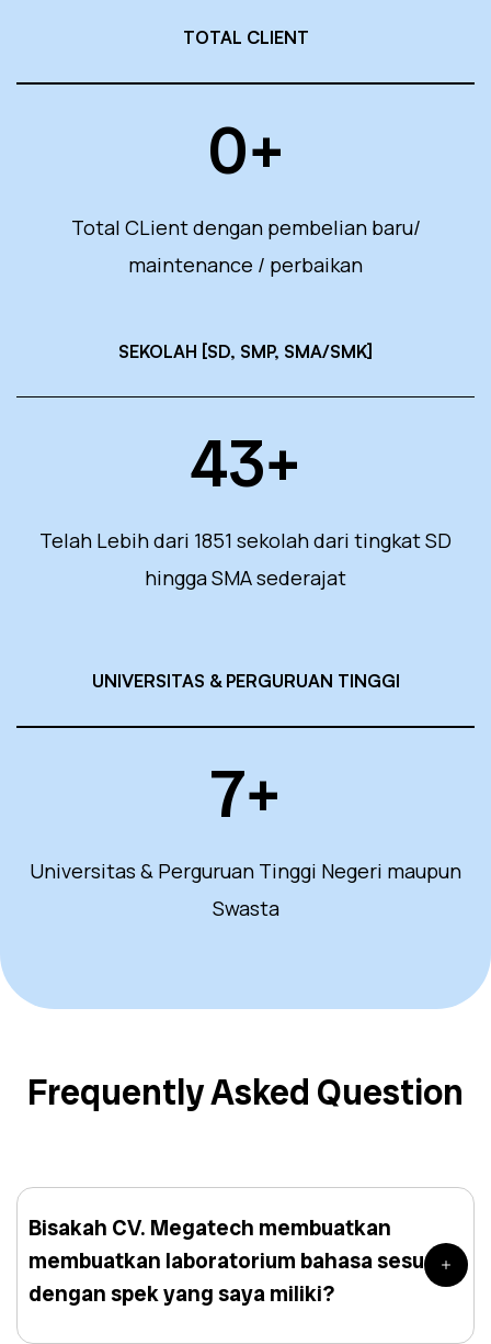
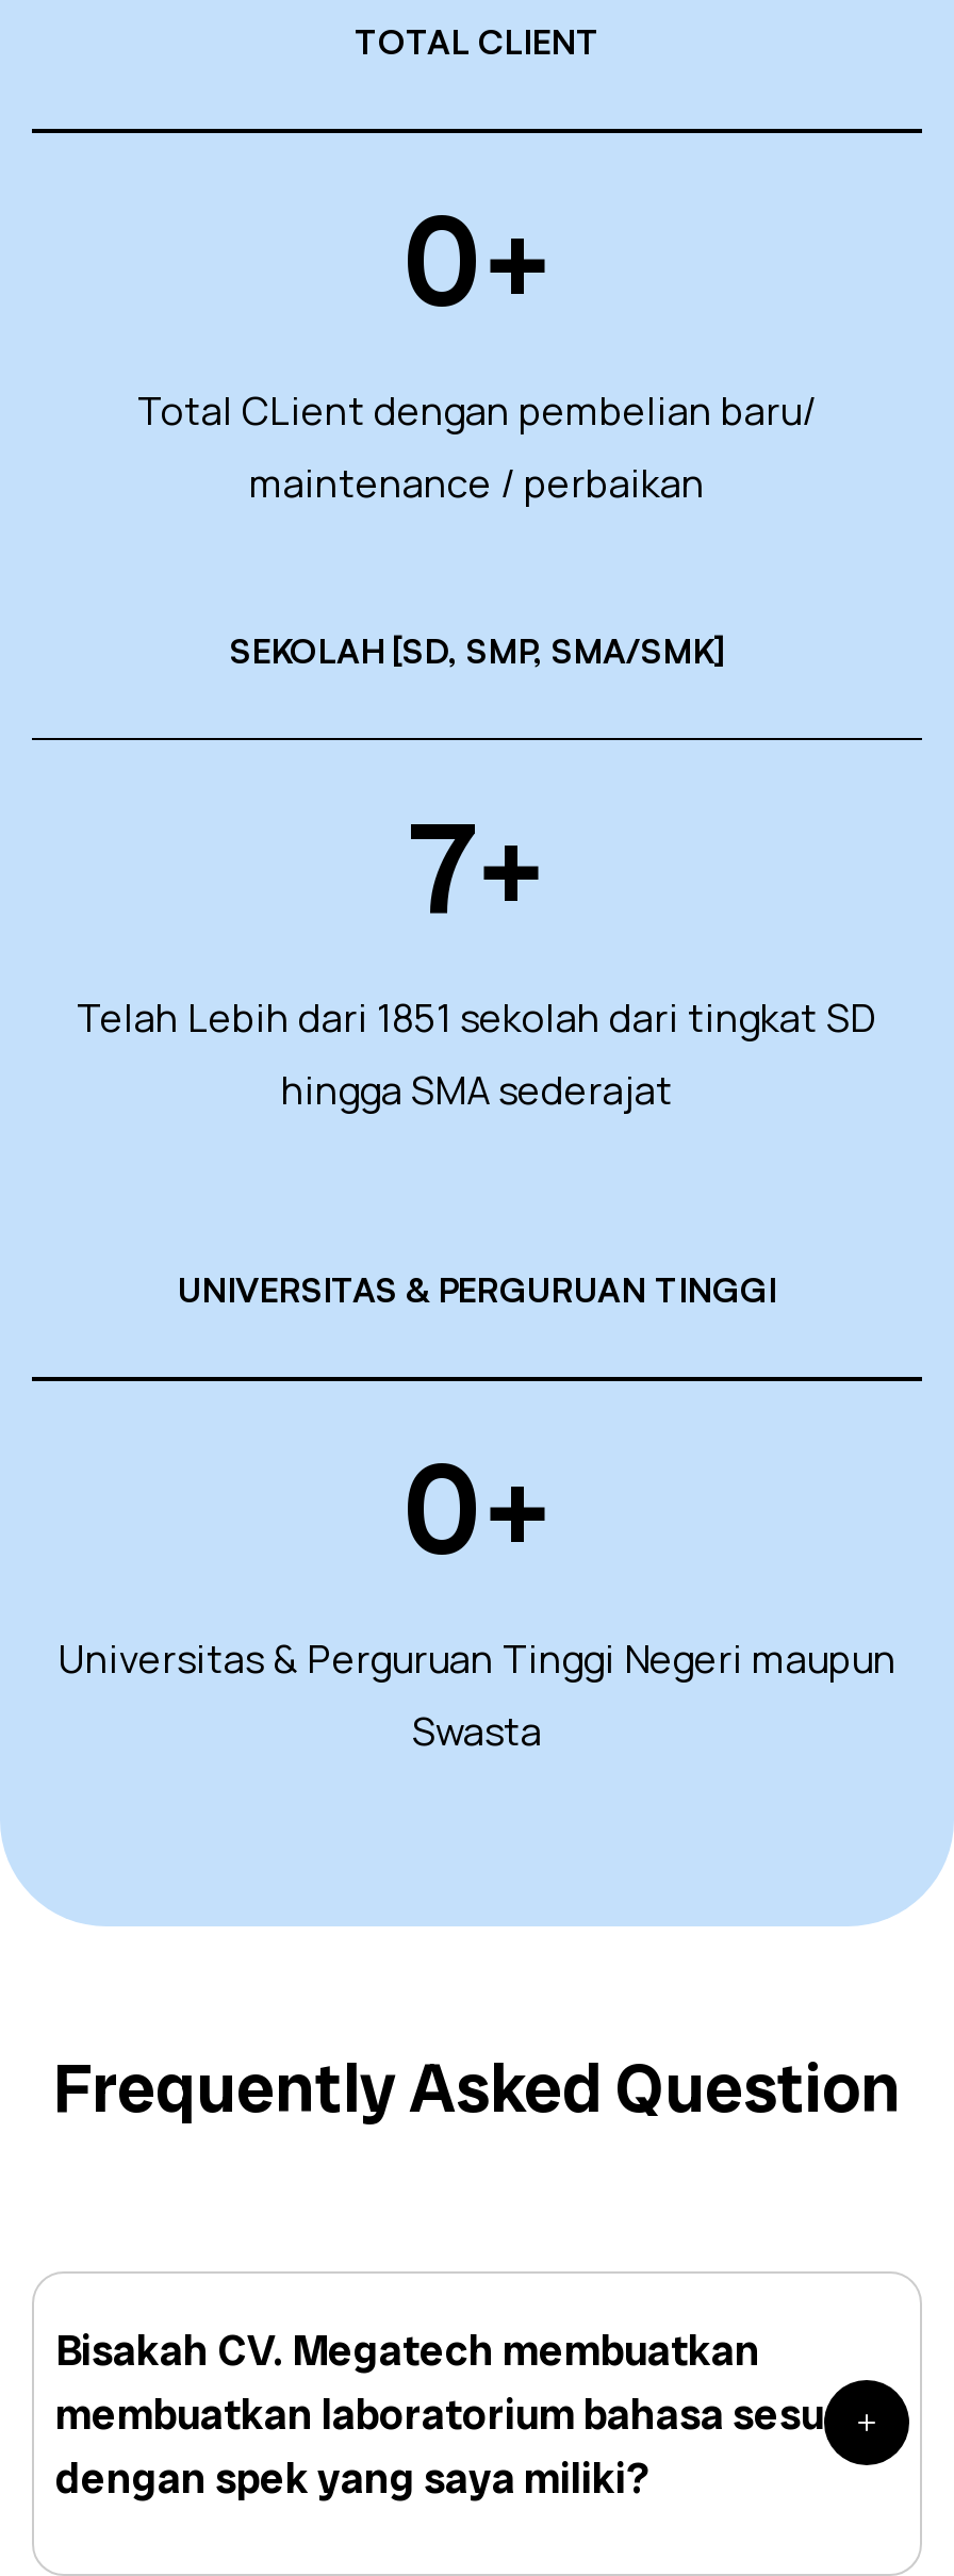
[191,421,300,506] 43+ -> [409,785,545,951] 7+
[210,751,281,836] 7+ -> [402,1425,552,1591] 0+

